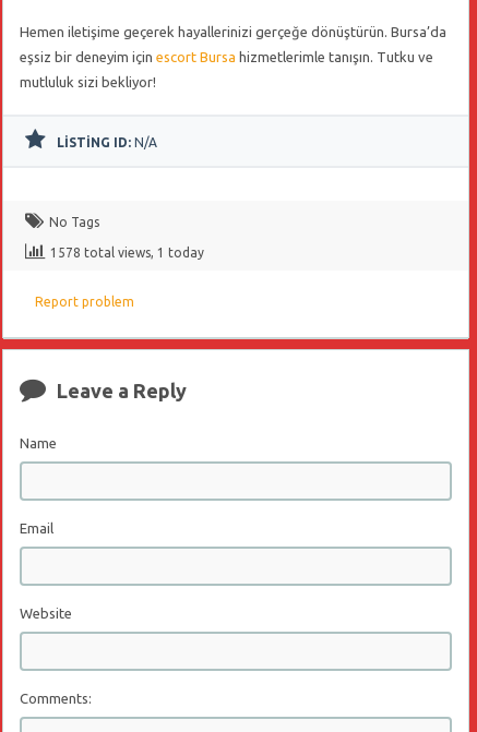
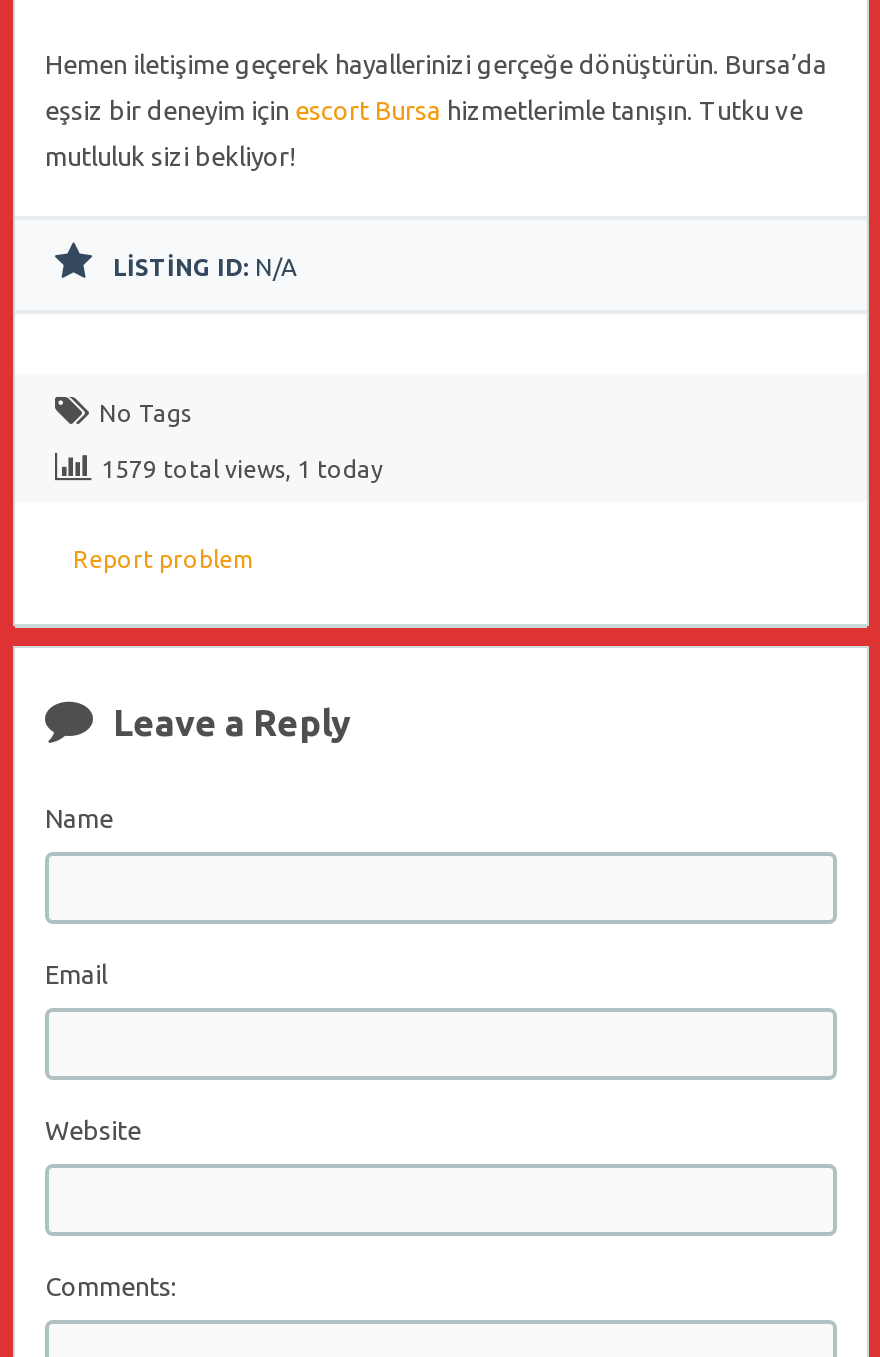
[50,245,204,260] 1578 total views, 1 today -> [101,456,383,482] 1579 total views, 1 today

